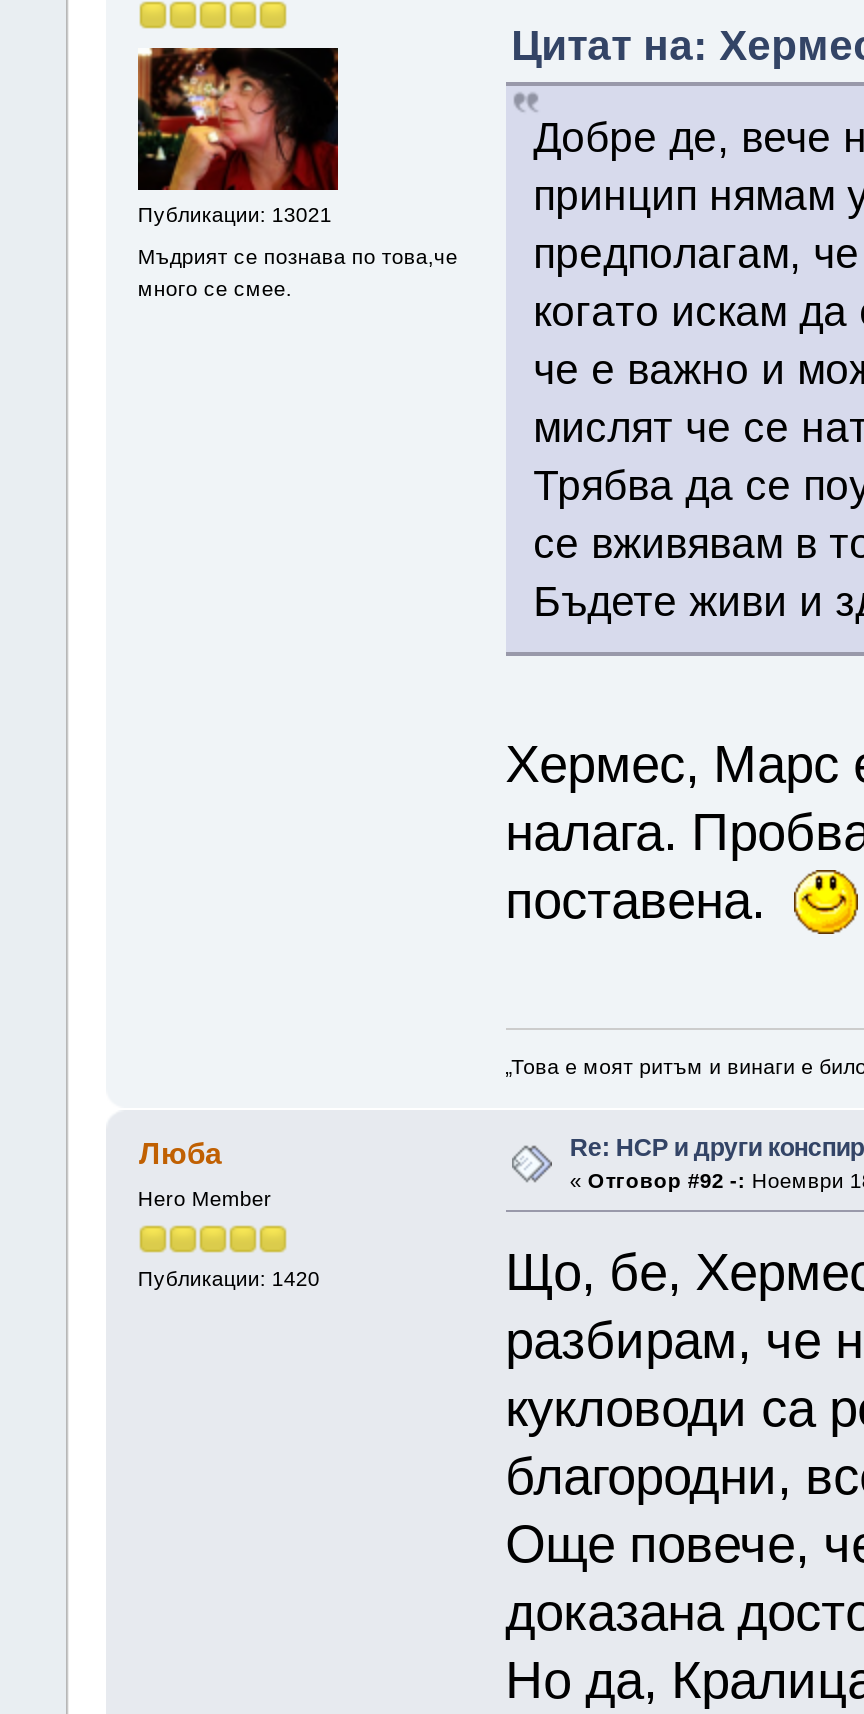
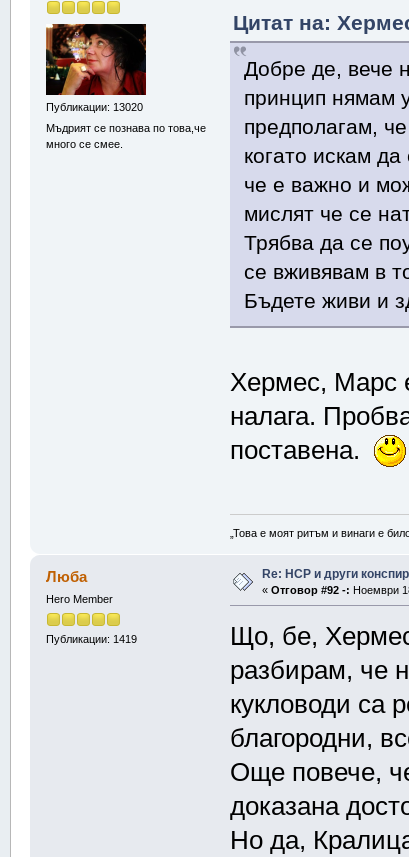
[138,202,332,226] Публикации: 13021 -> [46,101,143,113] Публикации: 13020
[138,1266,320,1290] Публикации: 1420 -> [46,633,137,645] Публикации: 1419

